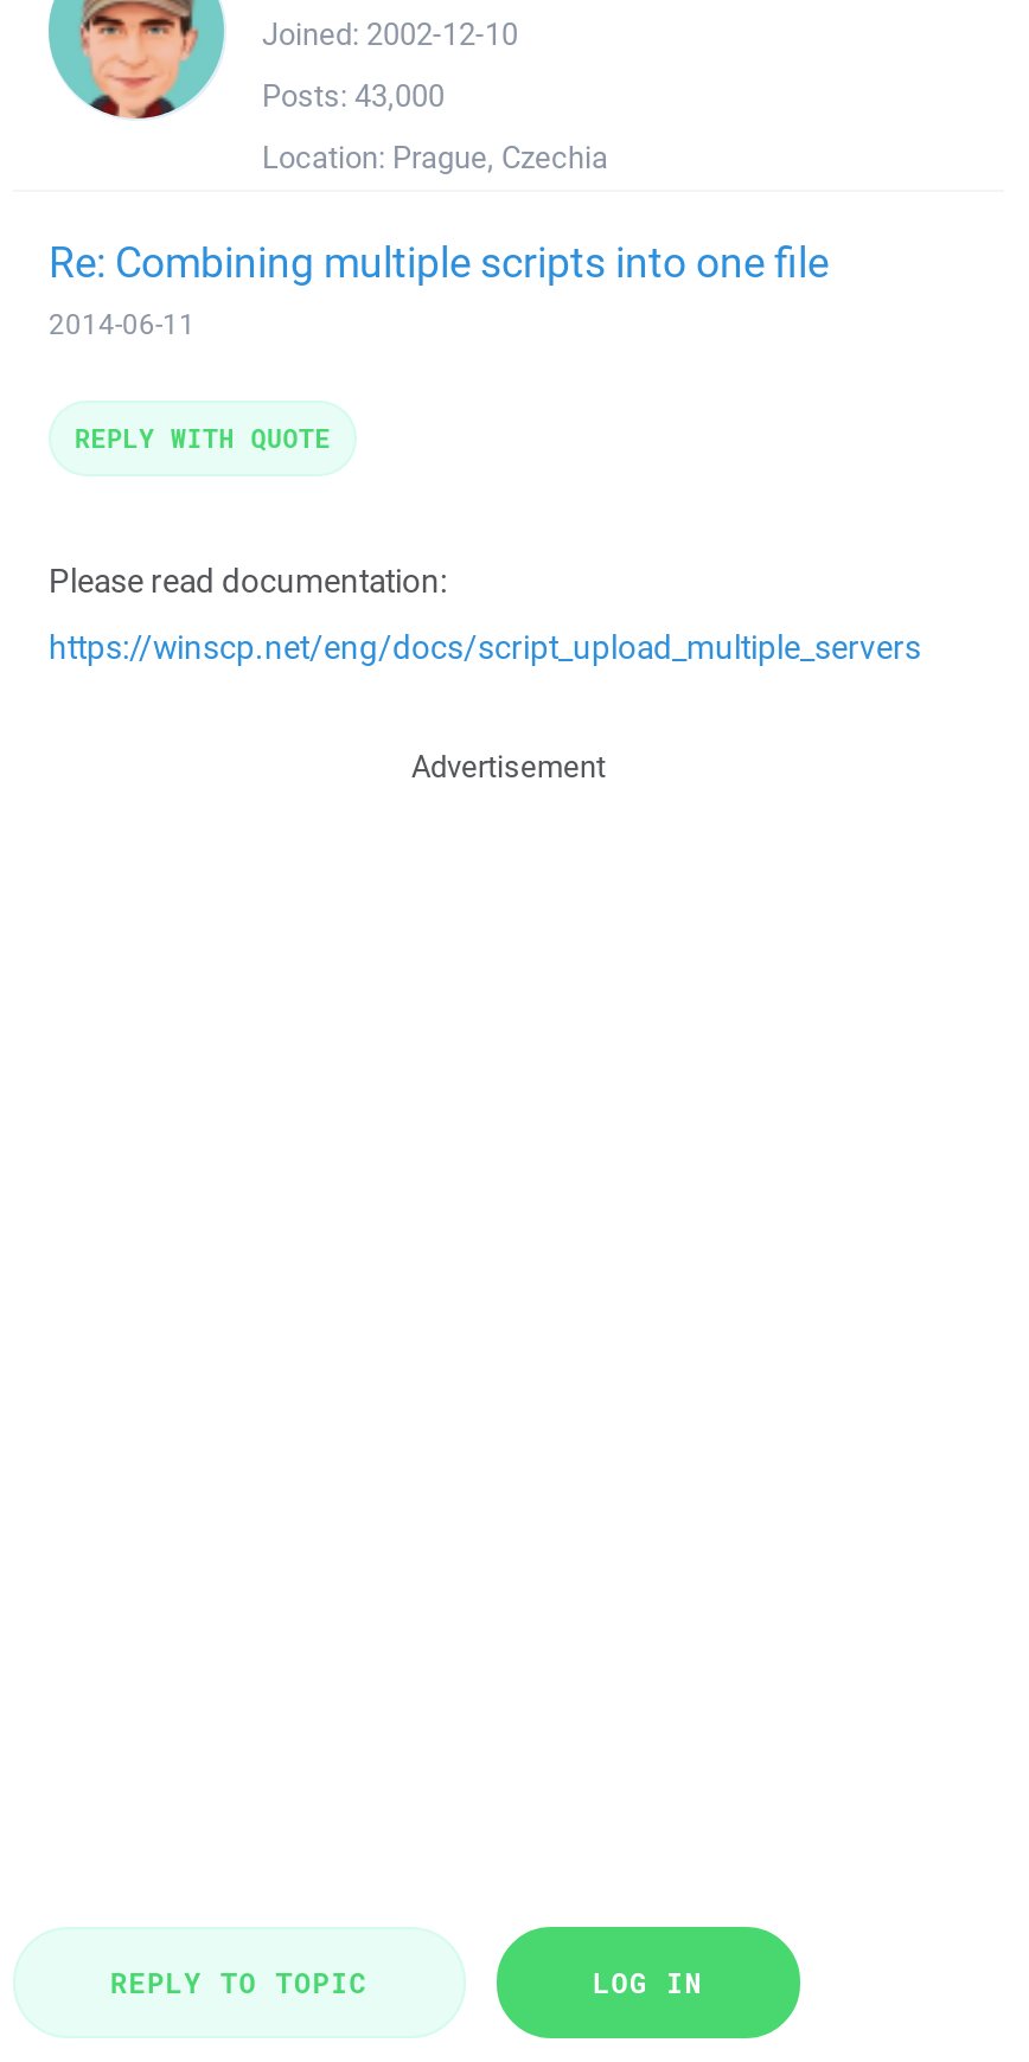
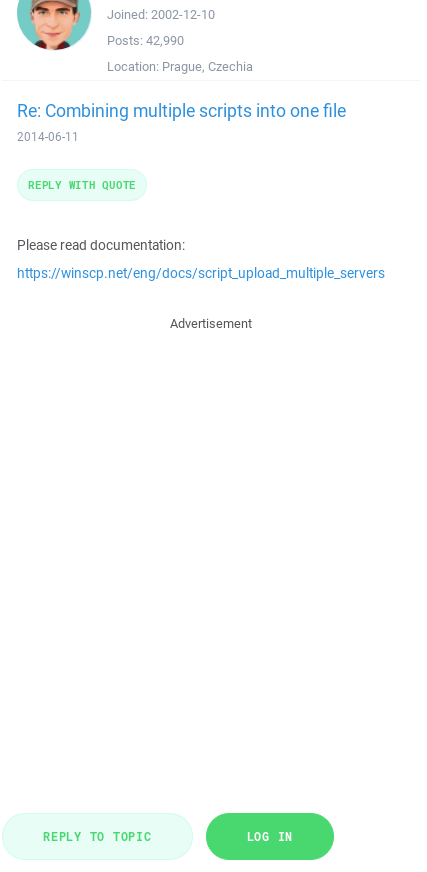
[262,76,445,116] Posts: 43,000 -> [107,32,184,49] Posts: 42,990

